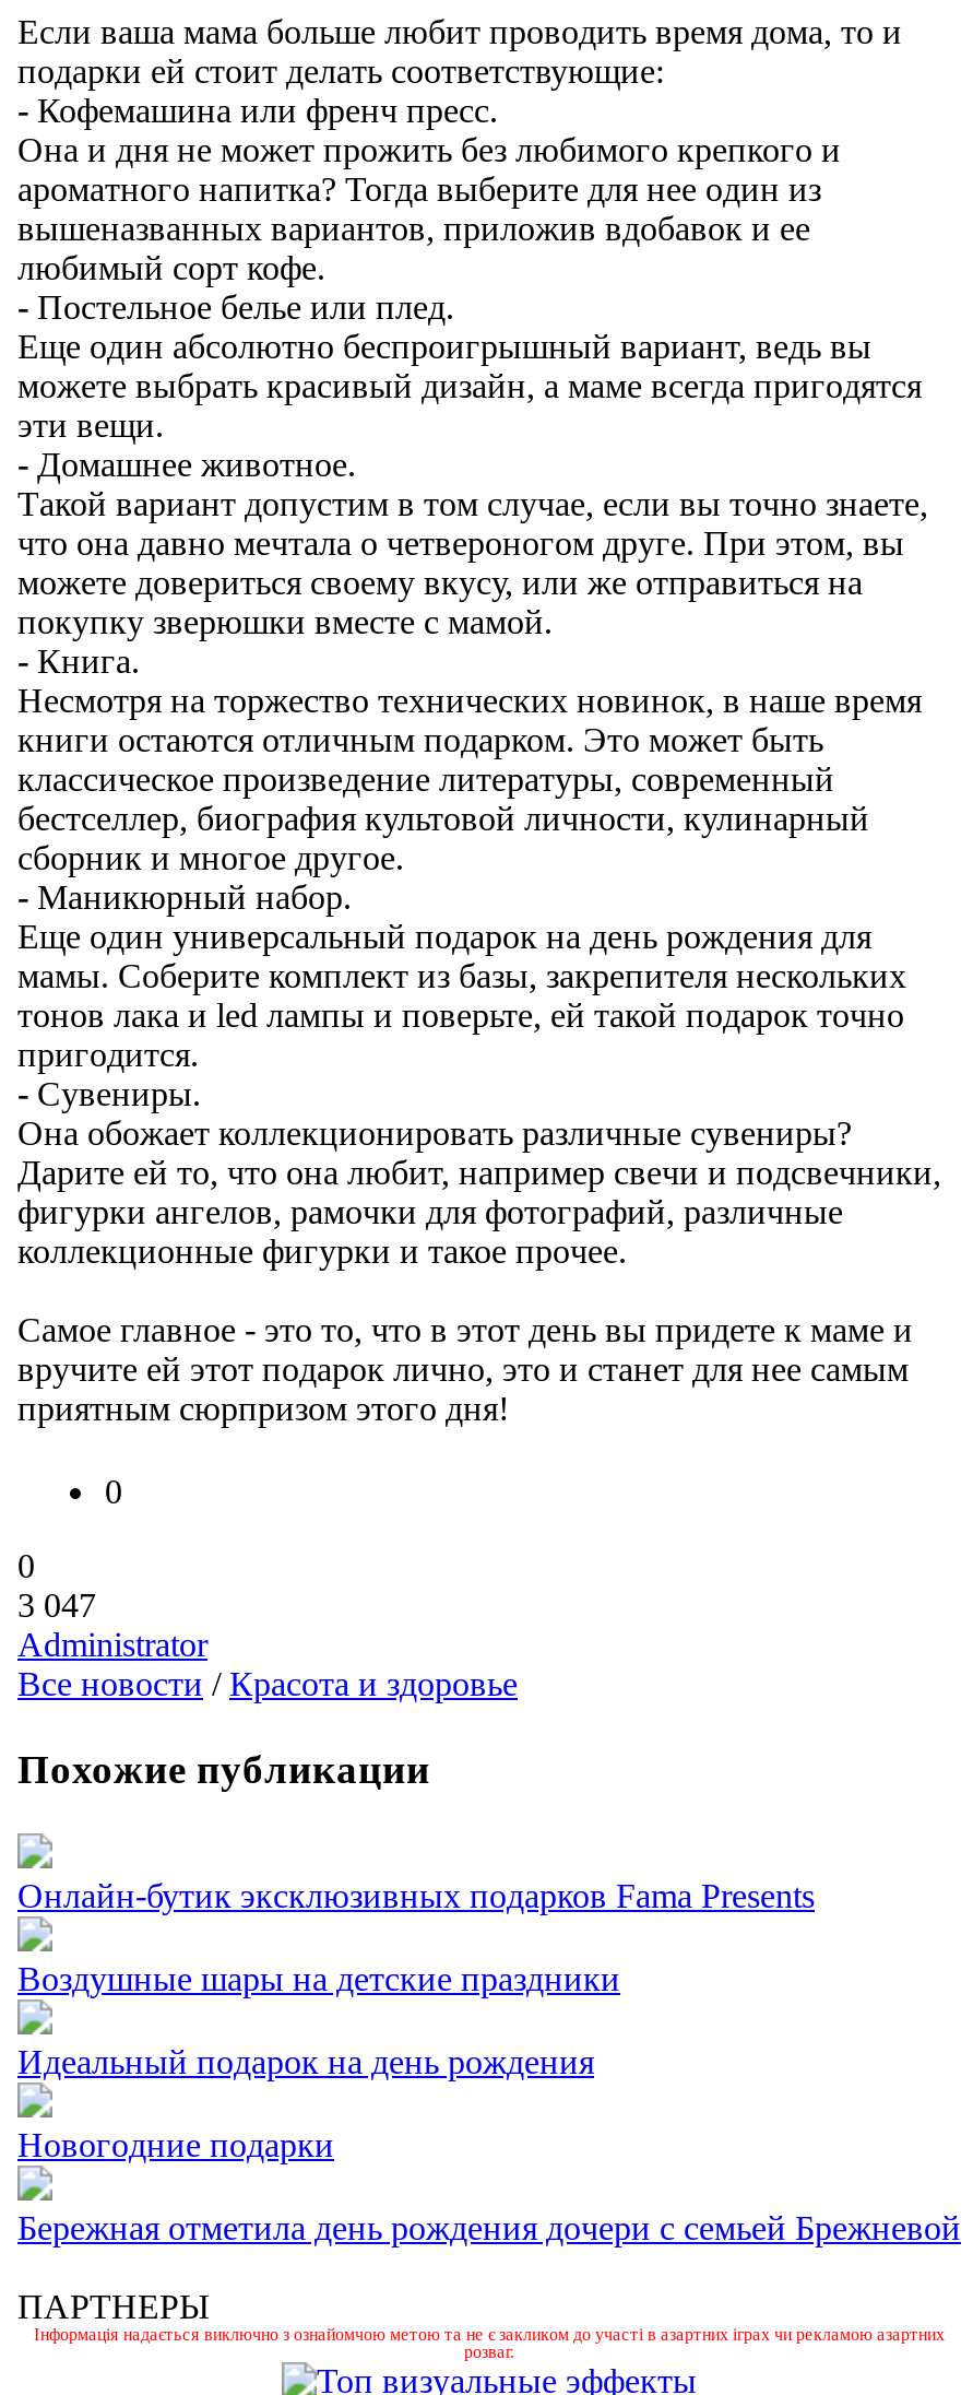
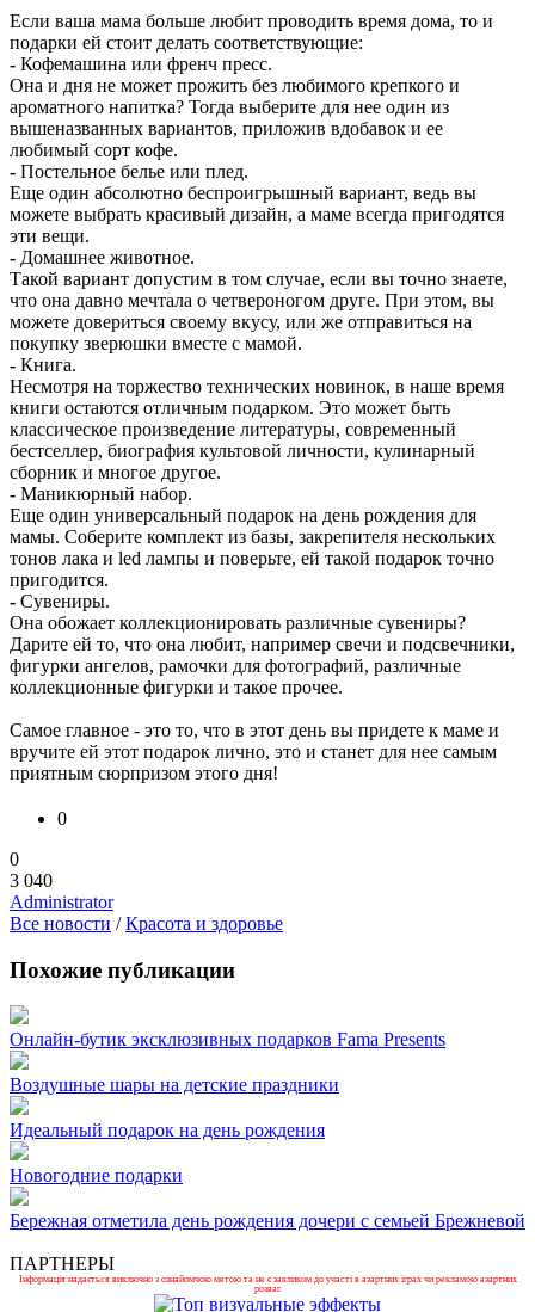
[17,1586,96,1623] 3 047 -> [10,870,53,890] 3 040

